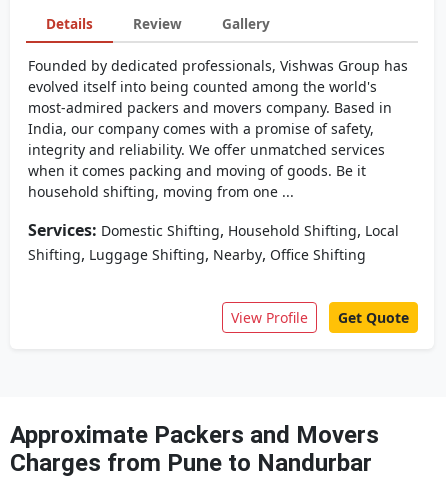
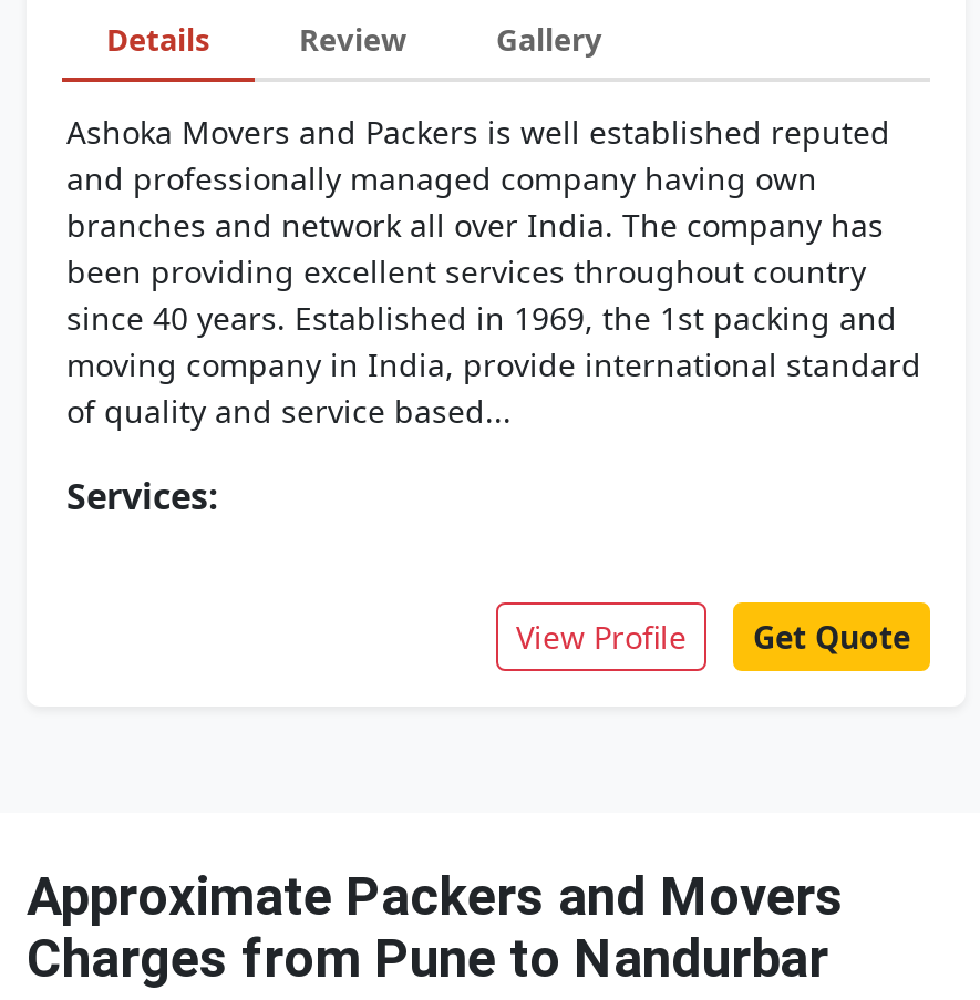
[28,56,408,201] Founded by dedicated professionals, Vishwas Group has | evolved itself into being counted among the world's | most-admired packers and movers company. Based in | India, our company comes with a promise of safety, | integrity and reliability. We offer unmatched services | when it comes packing and moving of goods. Be it | household shifting, moving from one ... -> [66,111,921,432] Ashoka Movers and Packers is well established reputed | and professionally managed company having own | branches and network all over India. The company has | been providing excellent services throughout country | since 40 years. Established in 1969, the 1st packing and | moving company in India, provide international standard | of quality and service based...
[28,219,399,265] Services: Domestic Shifting, Household Shifting, Local | Shifting, Luggage Shifting, Nearby, Office Shifting -> [66,472,219,520] Services:

